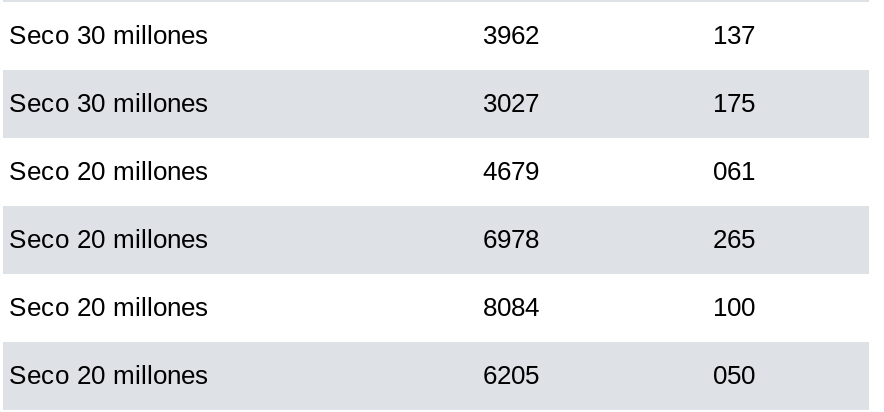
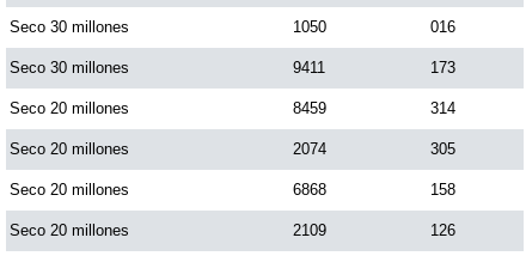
[483,20,539,50] 3962 -> [293,18,326,36] 1050
[713,20,755,50] 137 -> [430,18,455,36] 016
[483,88,539,118] 3027 -> [293,59,325,77] 9411
[713,88,755,118] 175 -> [430,59,455,77] 173
[483,156,539,186] 4679 -> [293,99,326,117] 8459
[713,156,755,186] 061 -> [430,99,455,117] 314
[483,224,539,254] 6978 -> [293,140,326,158] 2074
[713,224,755,254] 265 -> [430,140,455,158] 305
[483,292,539,322] 8084 -> [293,181,326,199] 6868
[713,292,755,322] 100 -> [430,181,455,199] 158
[483,360,539,390] 6205 -> [293,221,326,239] 2109
[713,360,755,390] 050 -> [430,221,455,239] 126

